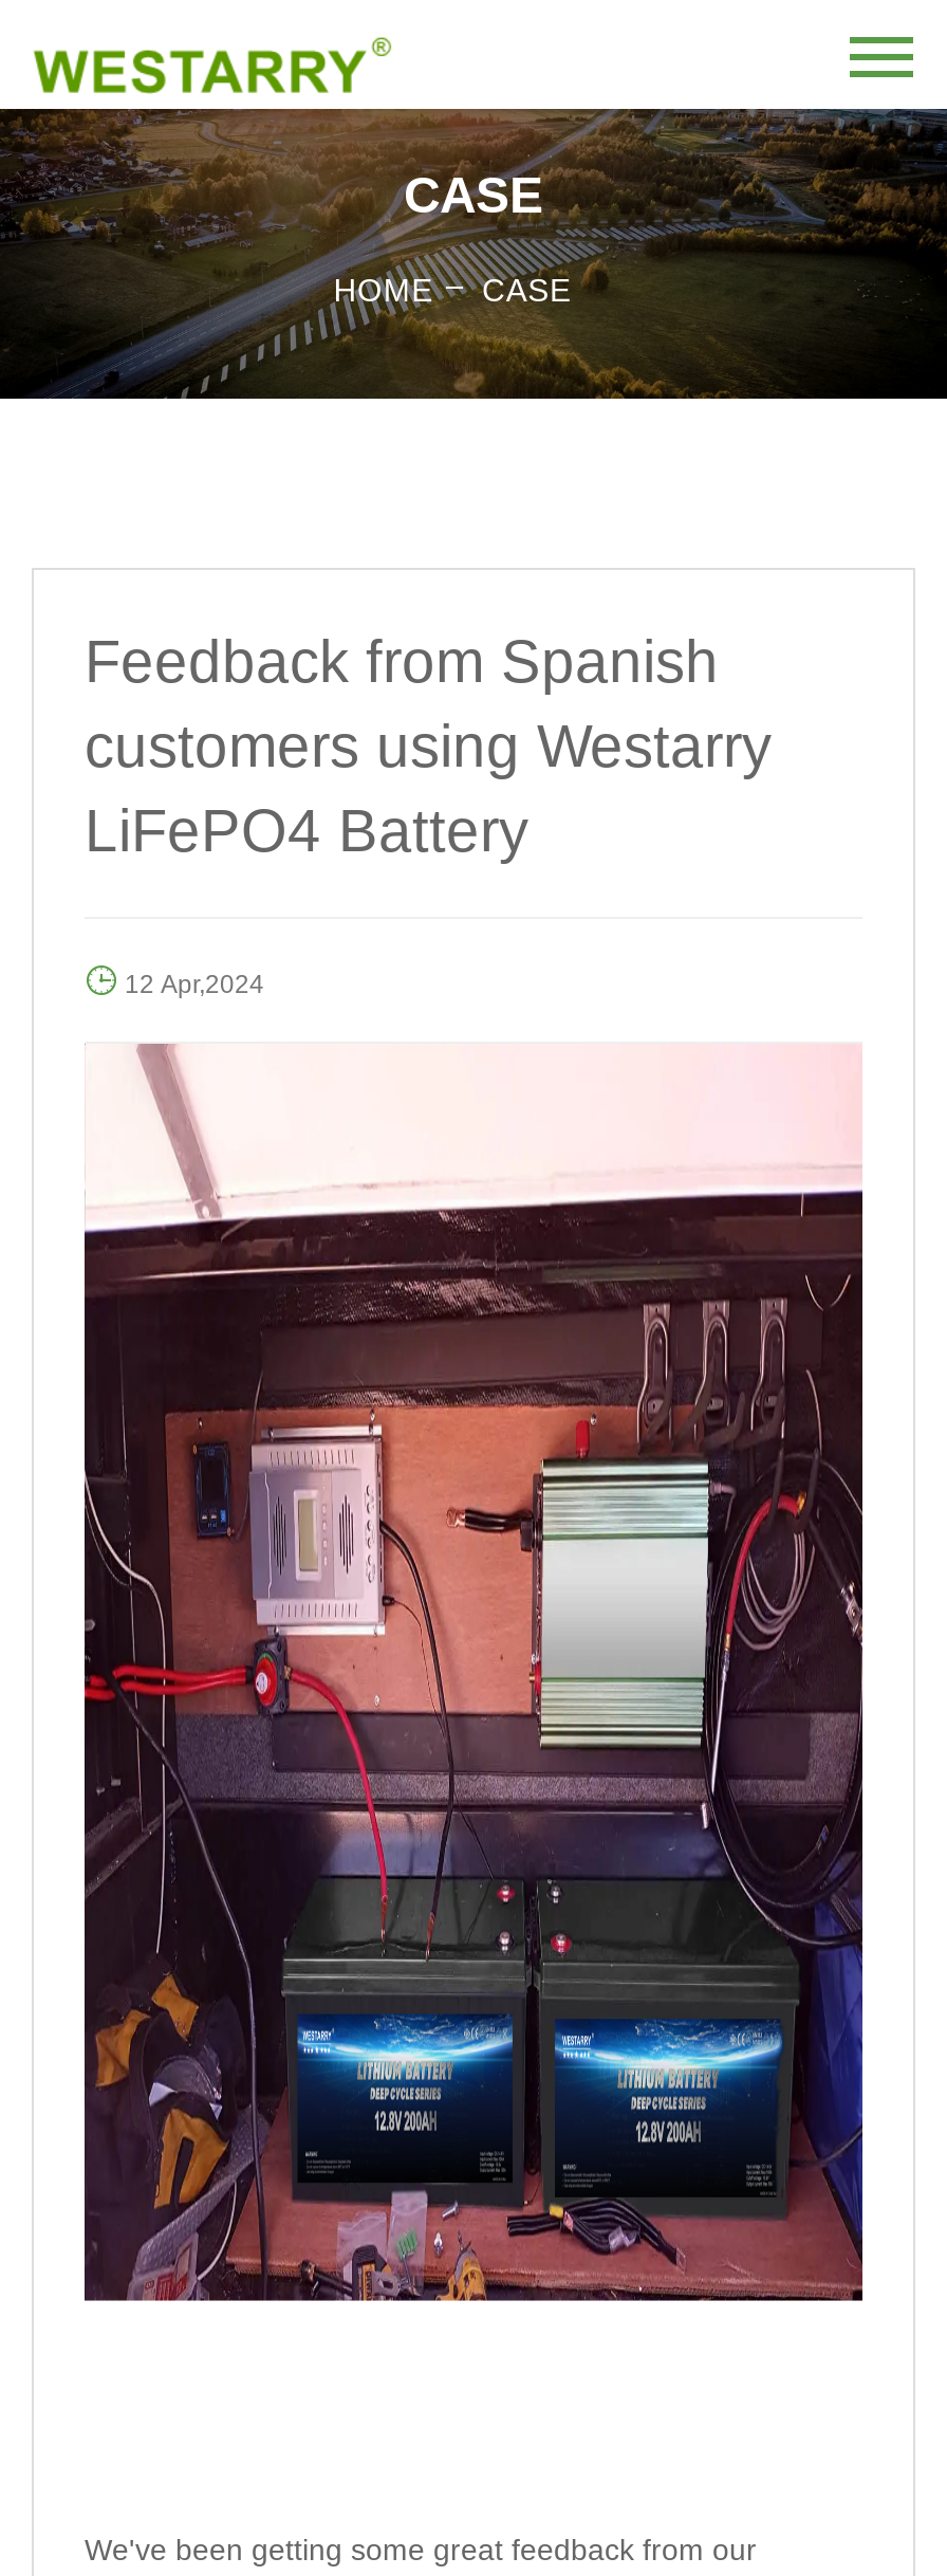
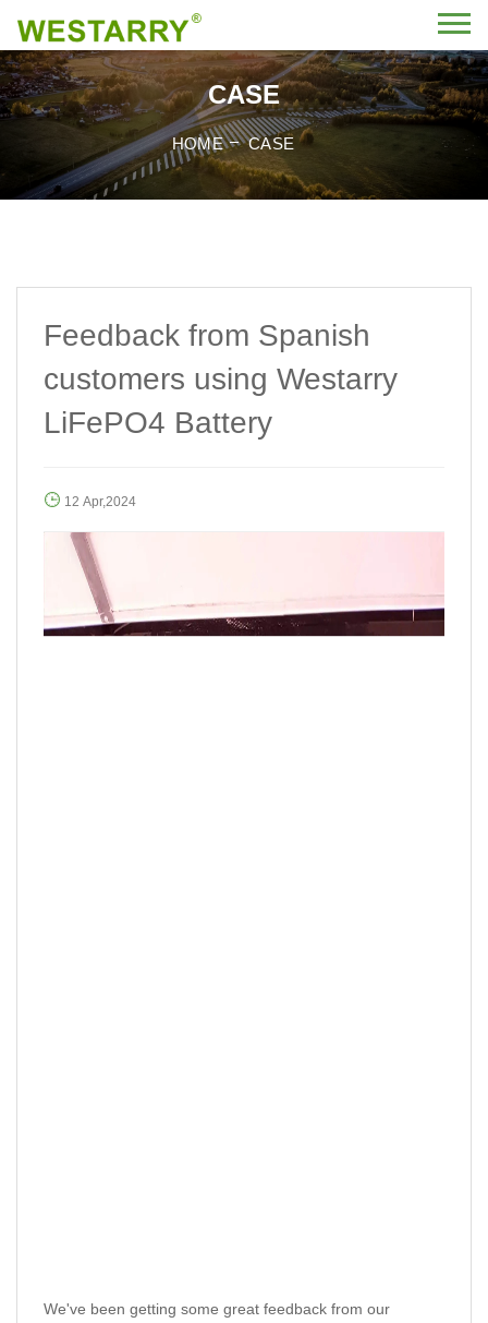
[82,1245,865,2304] [image] -> none

